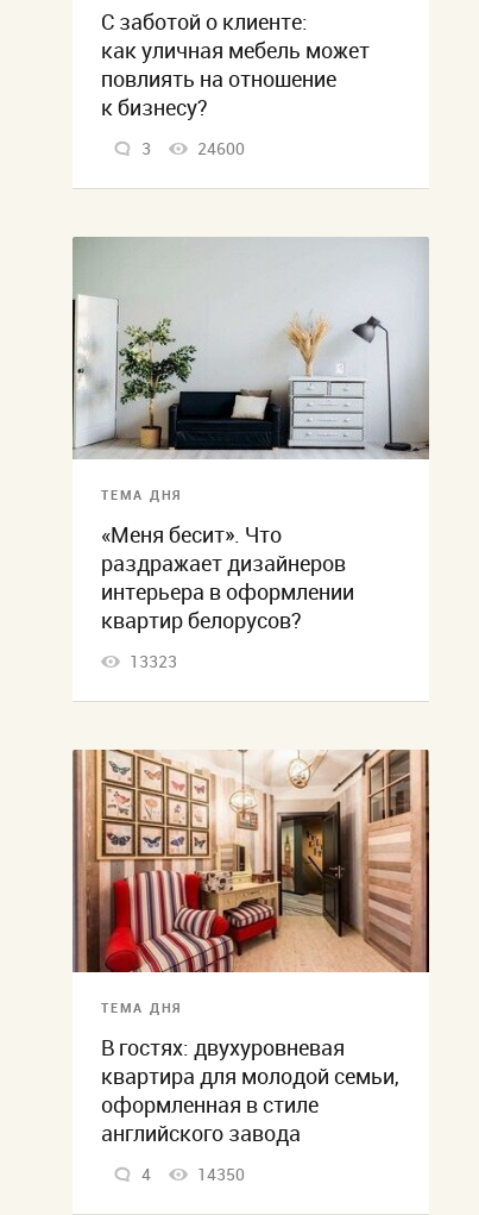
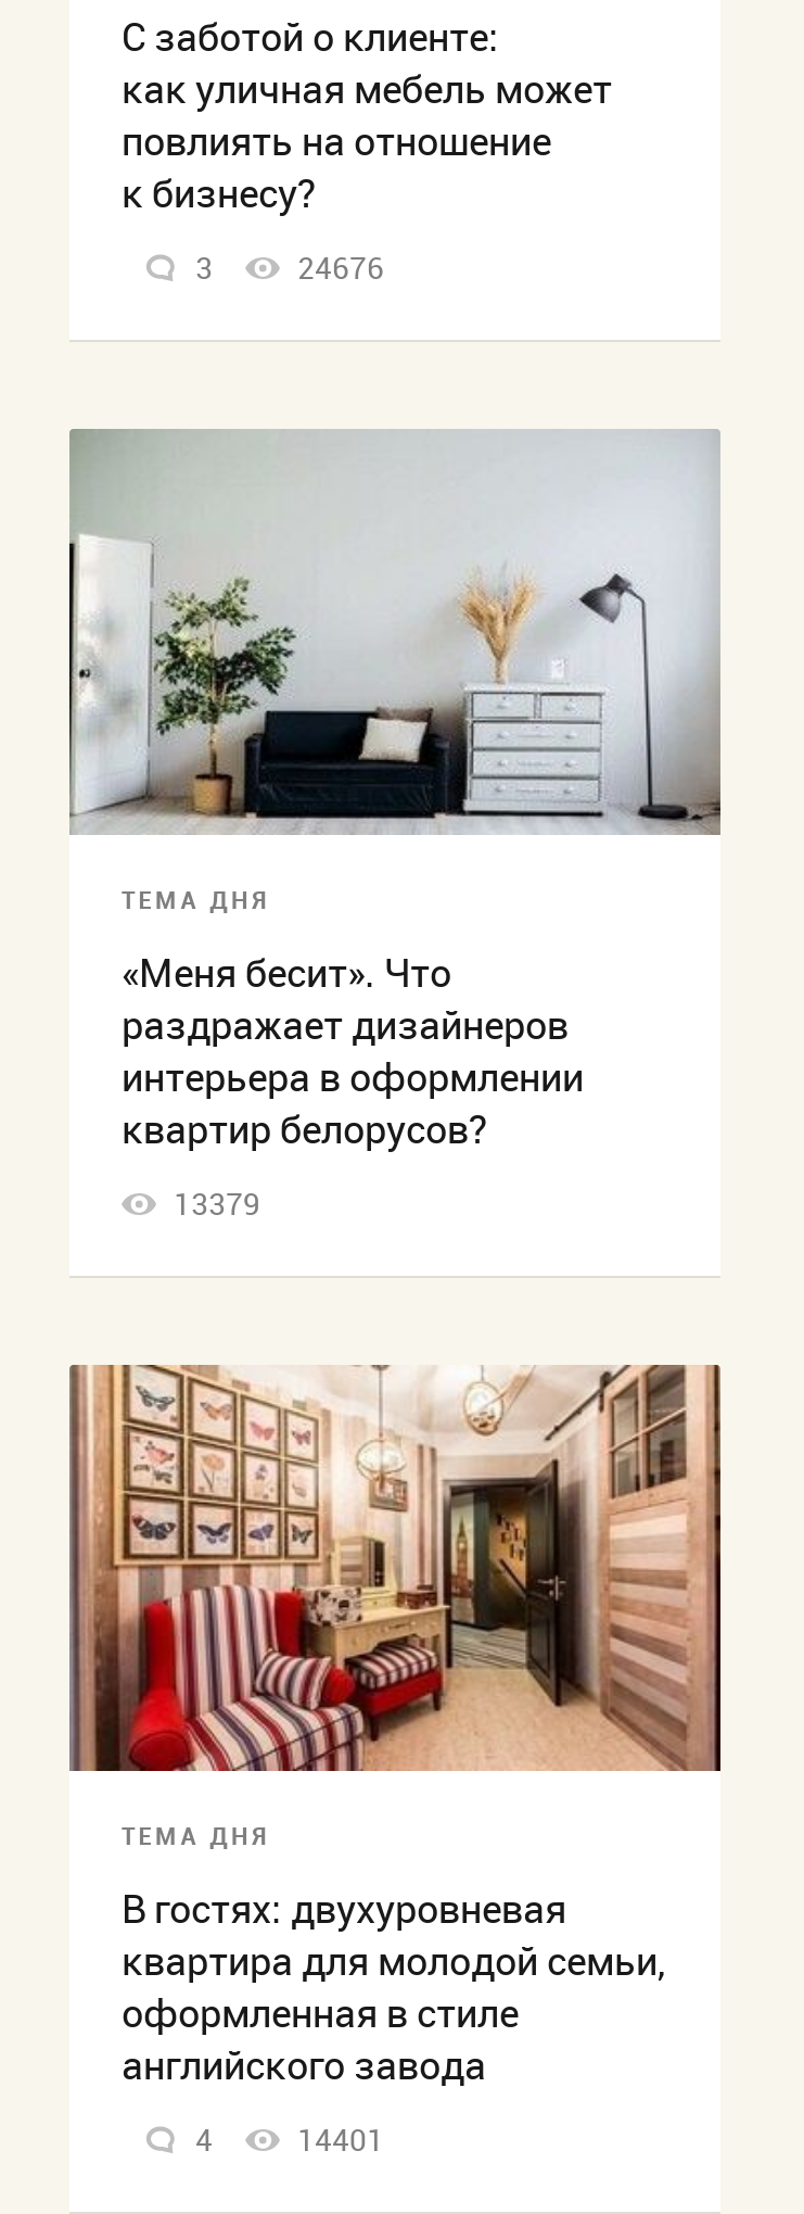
[197,139,245,158] 24600 -> [297,251,384,286] 24676
[130,652,177,671] 13323 -> [174,1187,260,1222] 13379
[197,1165,245,1184] 14350 -> [297,2123,384,2158] 14401

